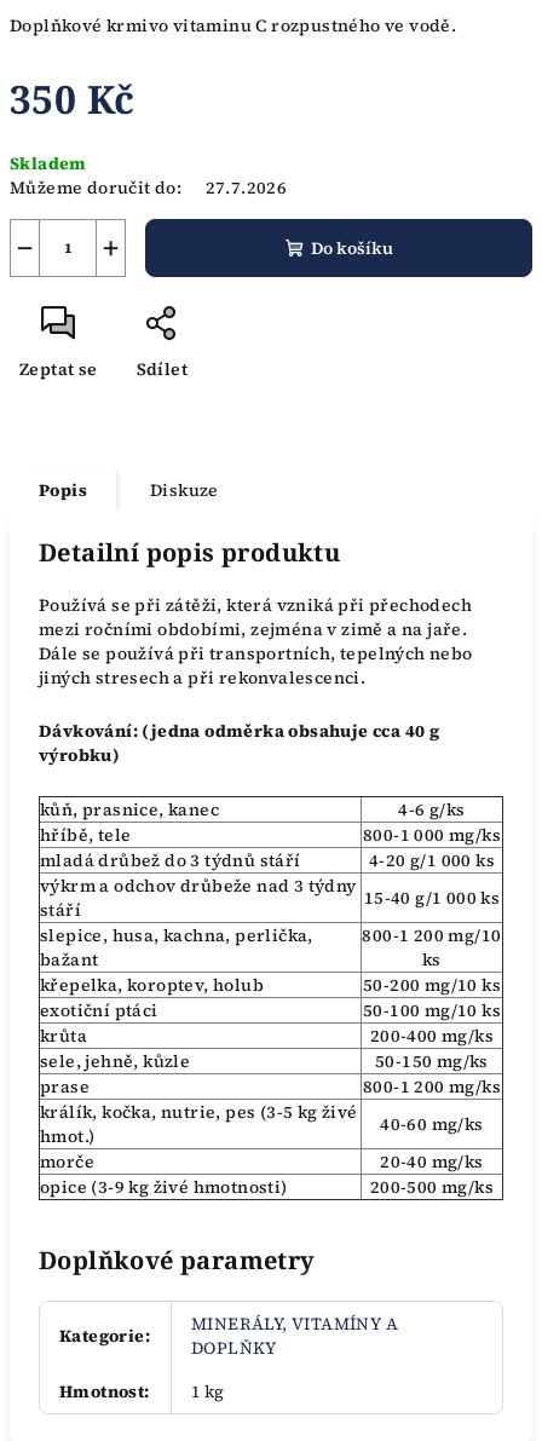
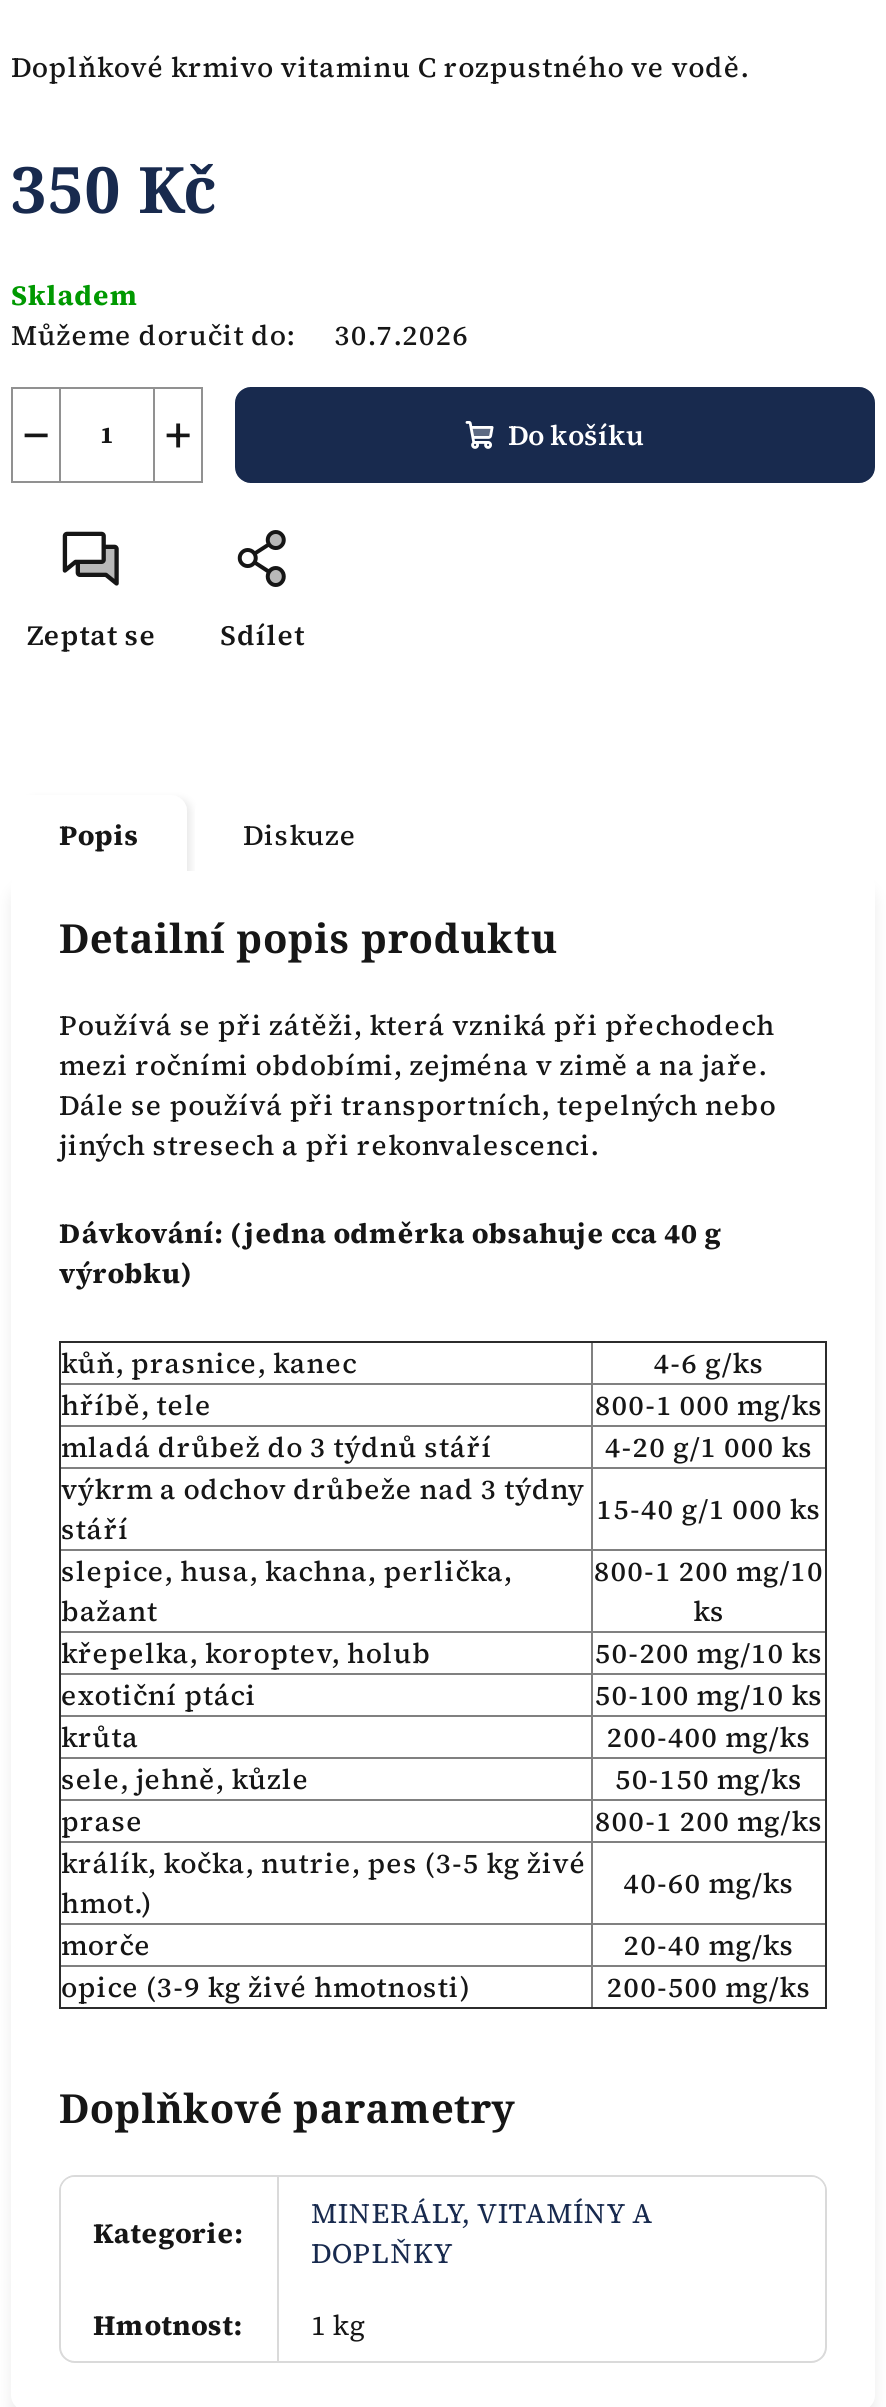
[10,175,287,200] Můžeme doručit do: 27.7.2026 -> [11,315,469,355] Můžeme doručit do: 30.7.2026

